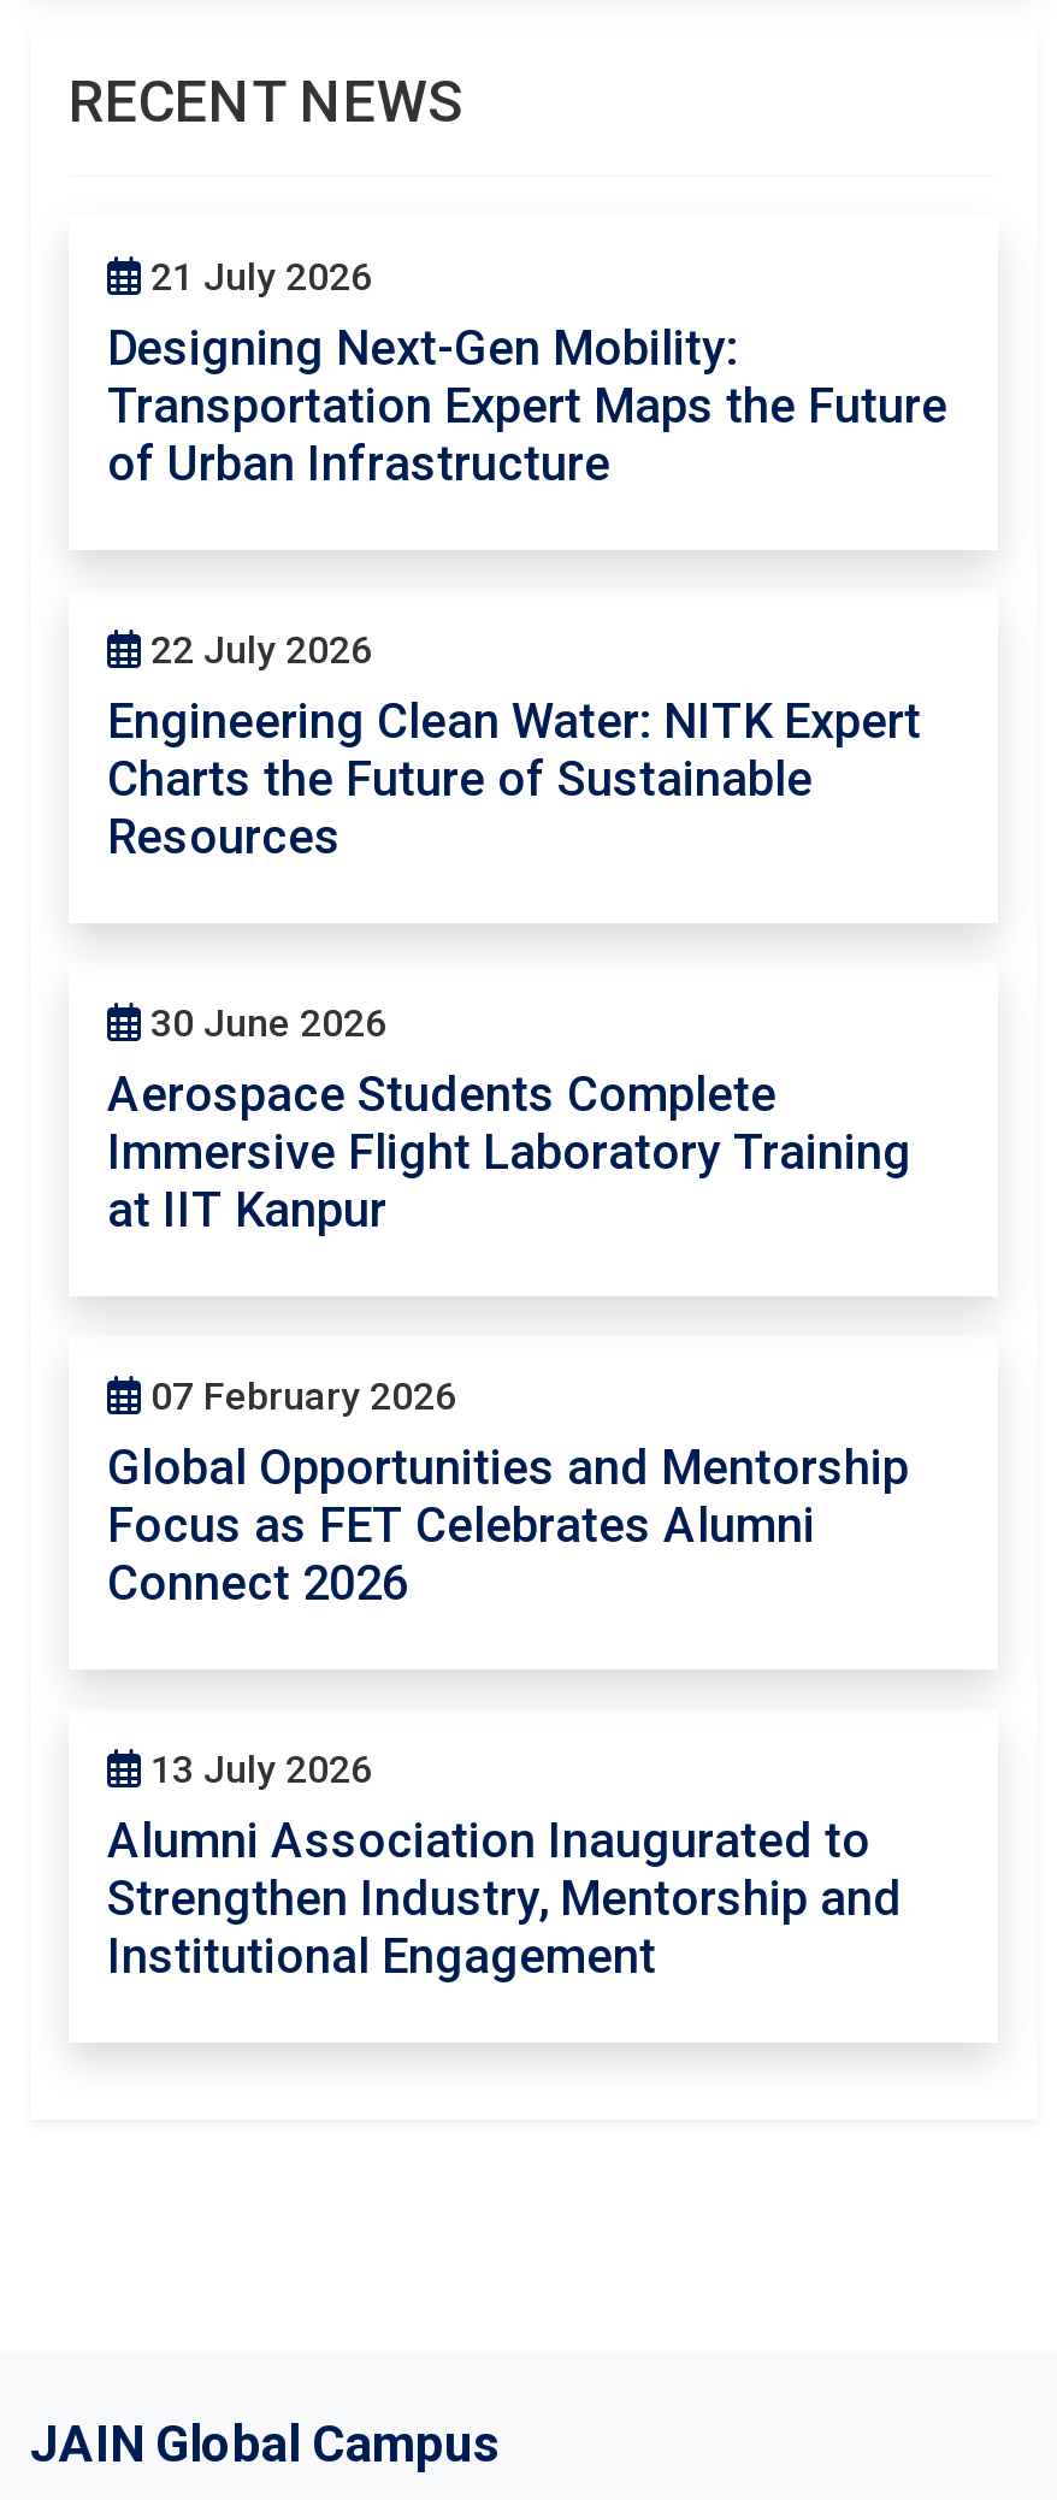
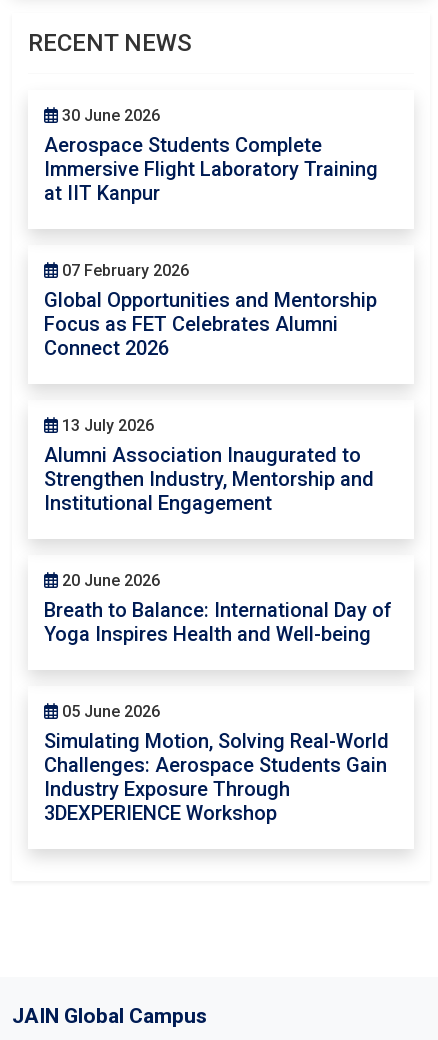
[107,255,947,866] 21 July 2026 | Designing Next-Gen Mobility: | Transportation Expert Maps the Future | of Urban Infrastructure | 22 July 2026 | Engineering Clean Water: NITK Expert | Charts the Future of Sustainable | Resources -> none
moved [107,1001,911,1986] -> [44,106,378,515]: 30 June 2026 | Aerospace Students Complete | Immersive Flight Laboratory Training | ... | Strengthen Industry, Mentorship and | Institutional Engagement
none -> [44,571,392,825] 20 June 2026 | Breath to Balance: International Day of | Yoga Inspires Health and Well-being | 05 June 2026 | Simulating Motion, Solving Real-World | Challenges: Aerospace Students Gain | Industry Exposure Through | 3DEXPERIENCE Workshop

